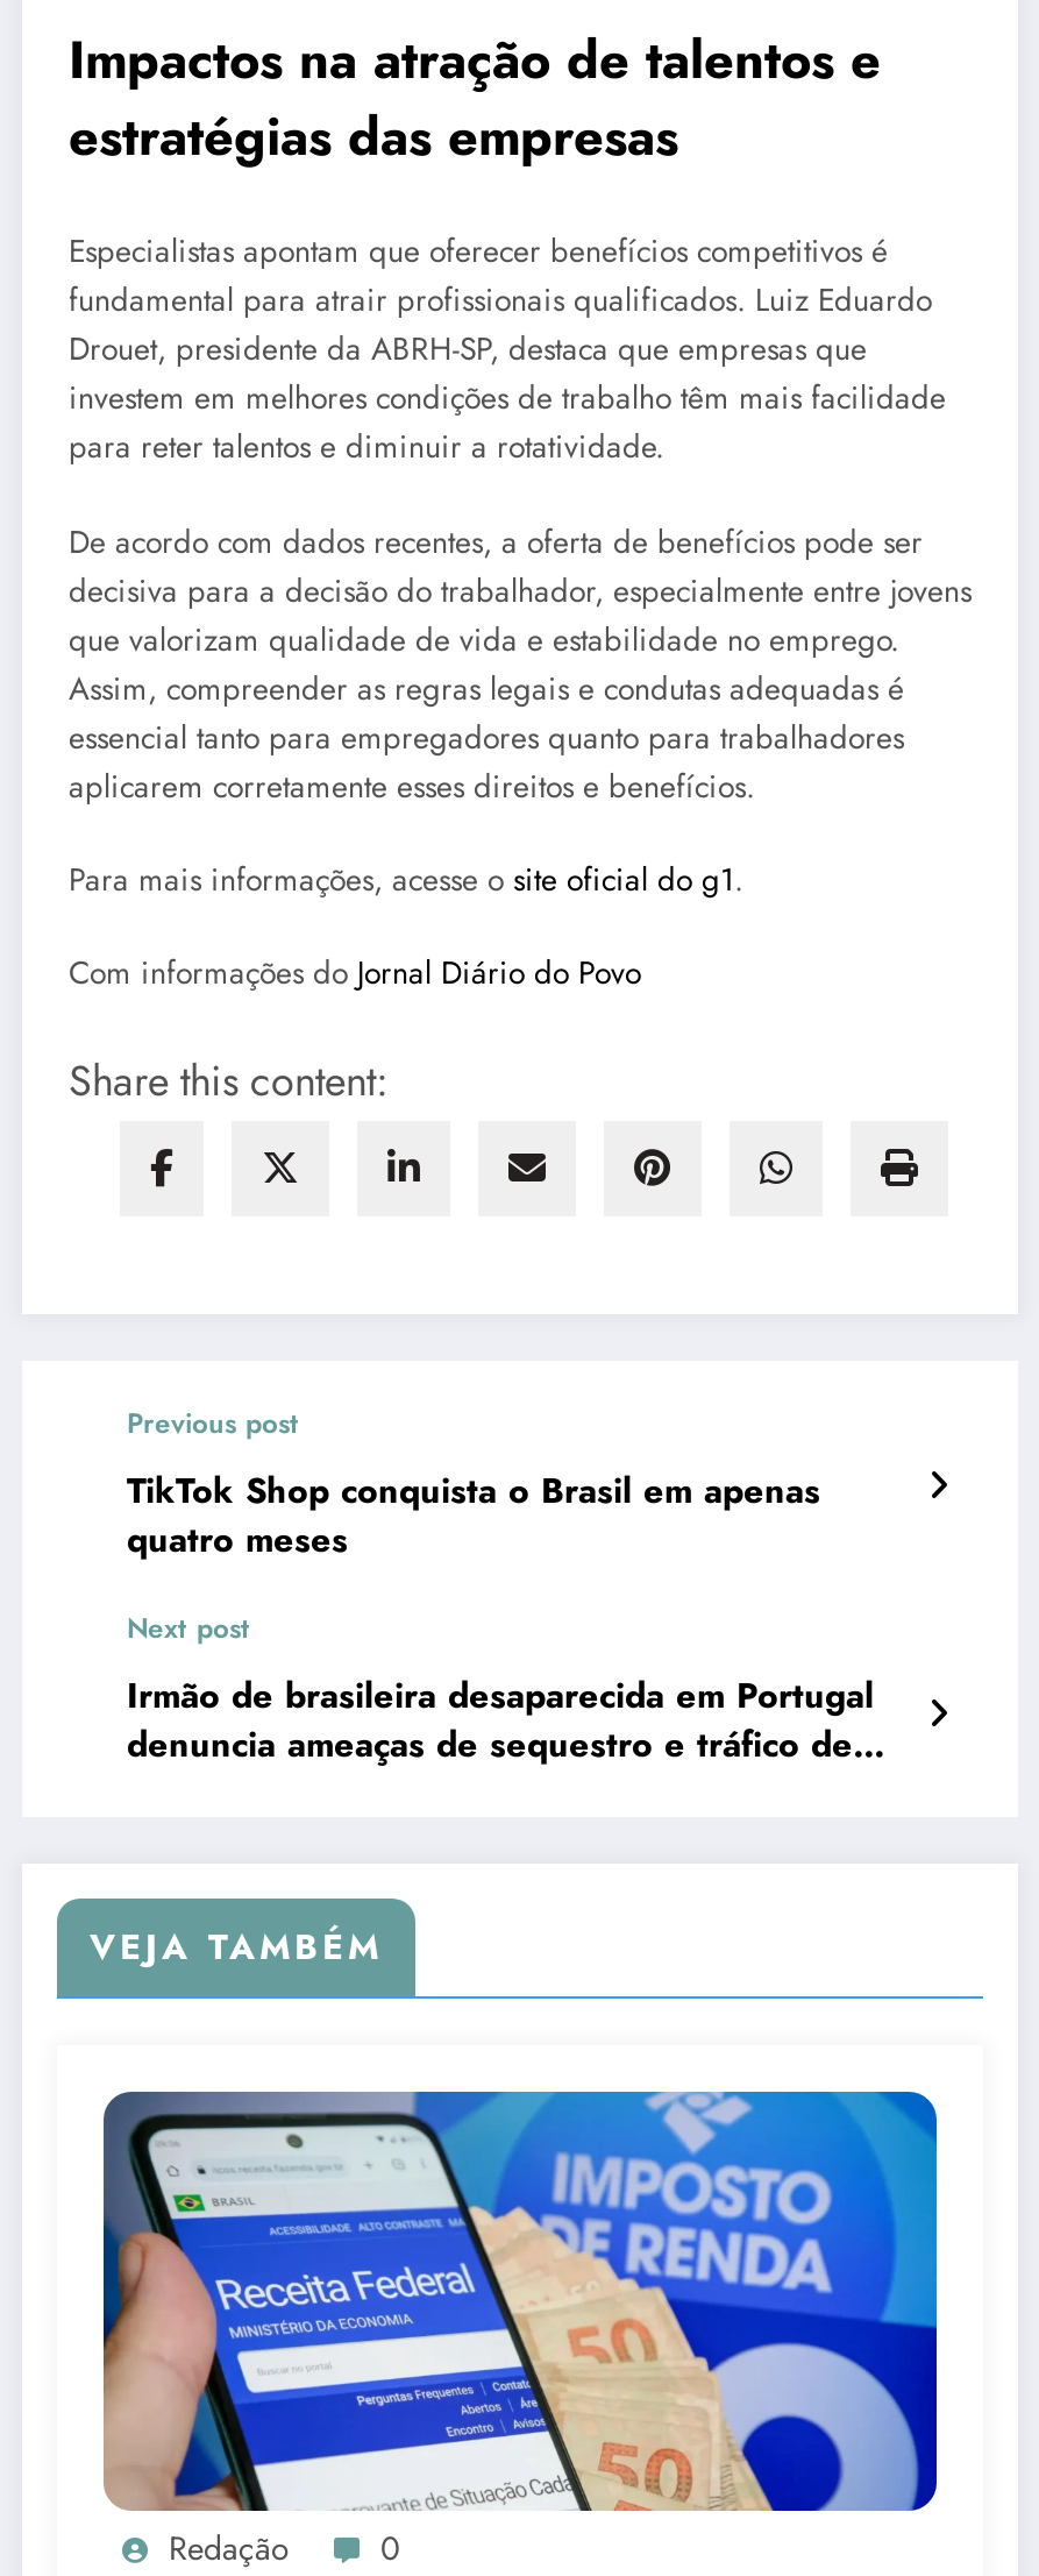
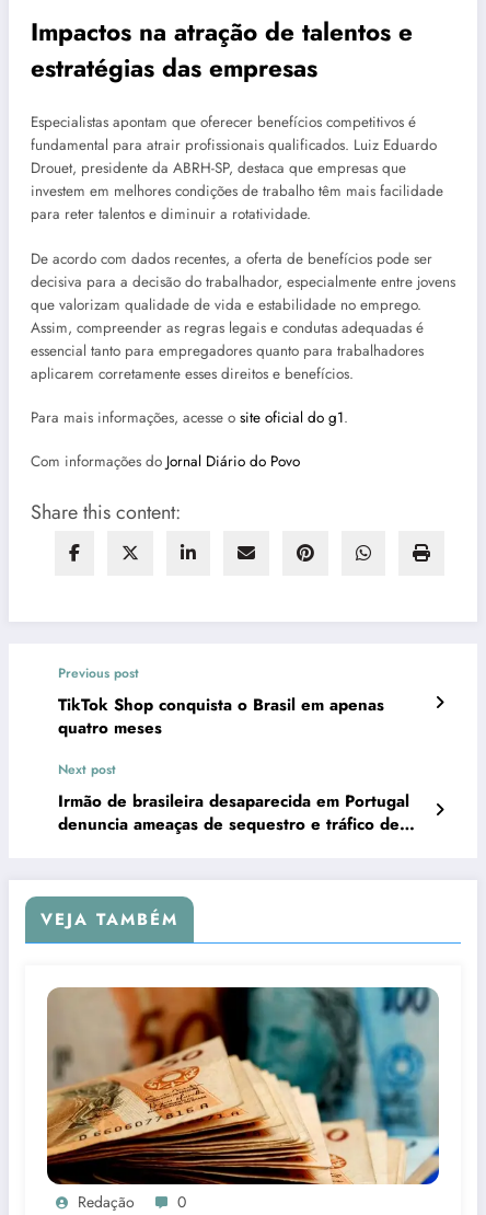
[101,2089,939,2513] [image] -> [46,986,440,1185] [image]

